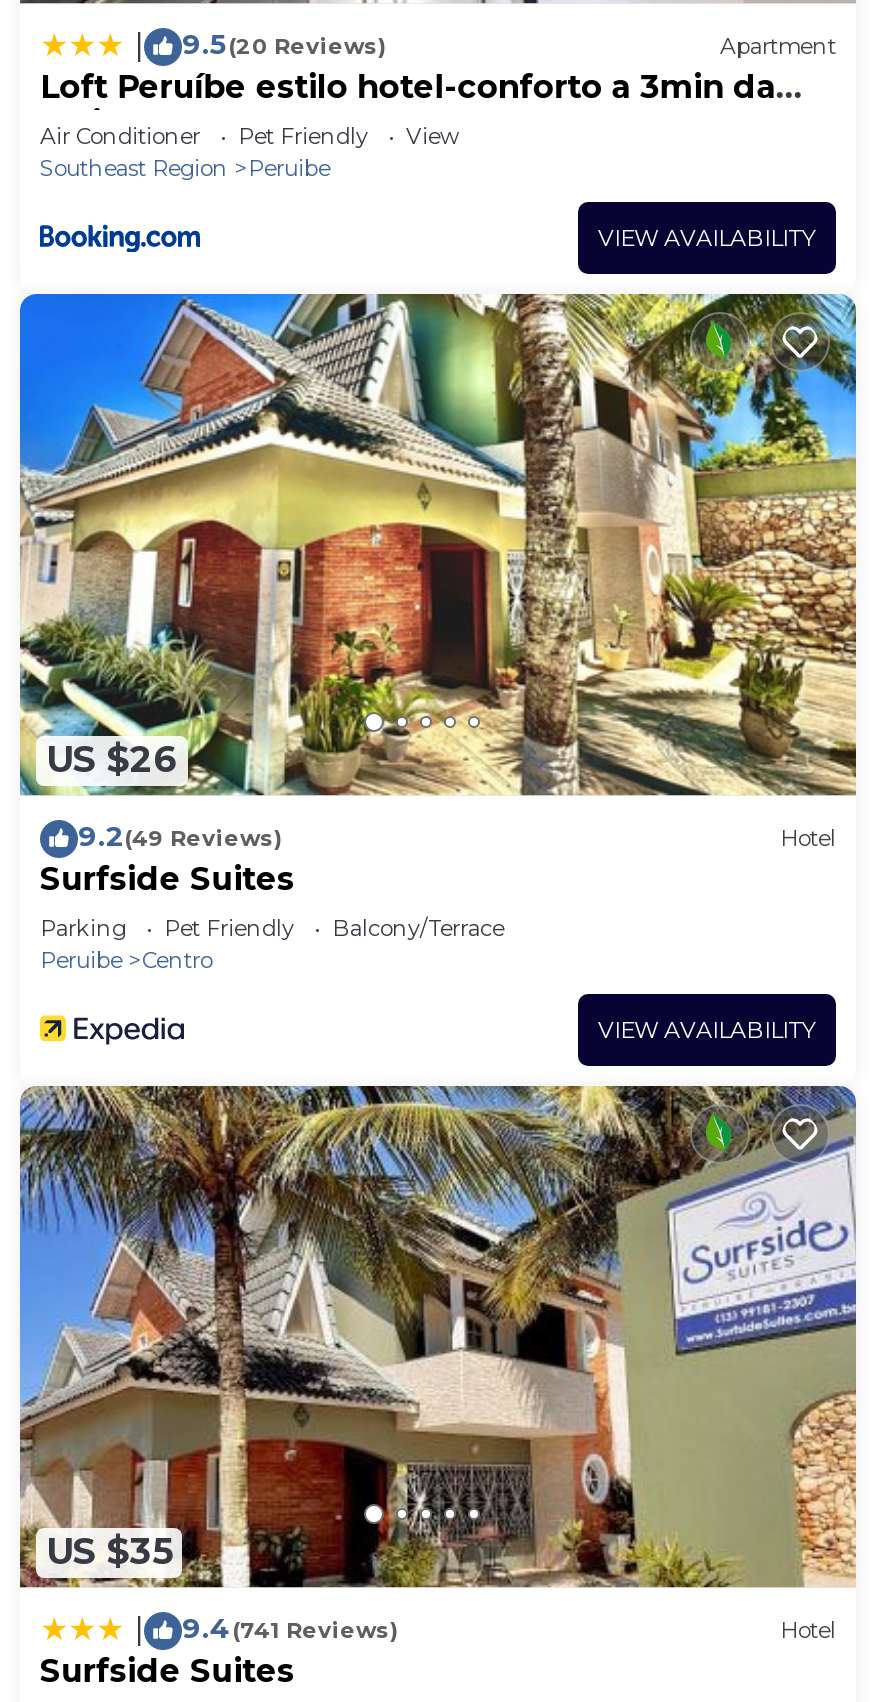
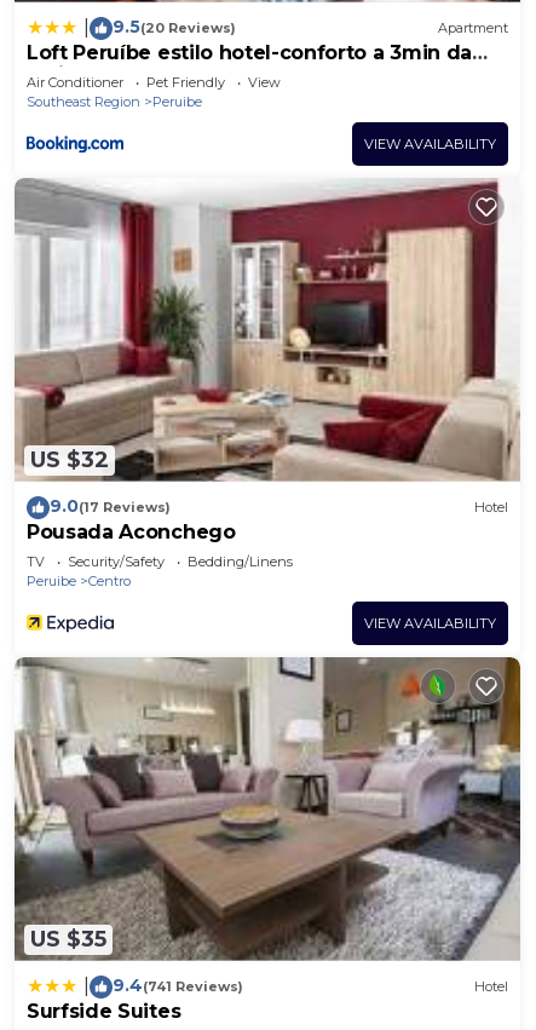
[18,292,858,796] [image] | US $26 -> [13,178,520,482] [image] | US $32
[78,818,282,854] 9.2(49 Reviews) -> [50,495,171,517] 9.0(17 Reviews)
[40,860,504,942] Surfside Suites | Parking | Pet Friendly | Balcony/Terrace -> [27,520,293,570] Pousada Aconchego | TV | Security/Safety | Bedding/Linens
[18,1084,858,1588] [image] -> [13,656,521,961] [image]

